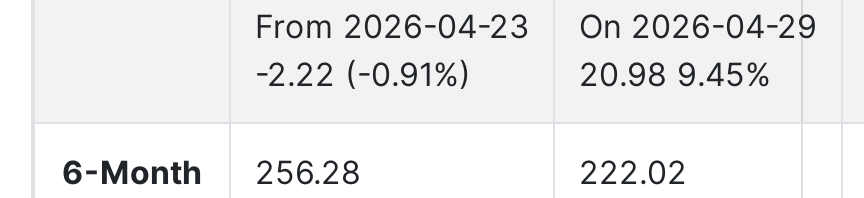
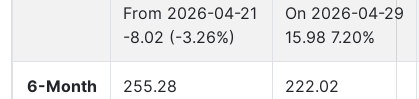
[255,6,817,46] From 2026-04-23 On 2026-04-29 -> [123,3,404,23] From 2026-04-21 On 2026-04-29
[255,54,471,94] -2.22 (-0.91%) -> [123,27,235,47] -8.02 (-3.26%)
[579,54,771,94] 20.98 9.45% -> [285,27,375,47] 15.98 7.20%
[62,152,361,192] 6-Month 256.28 -> [26,76,177,96] 6-Month 255.28

